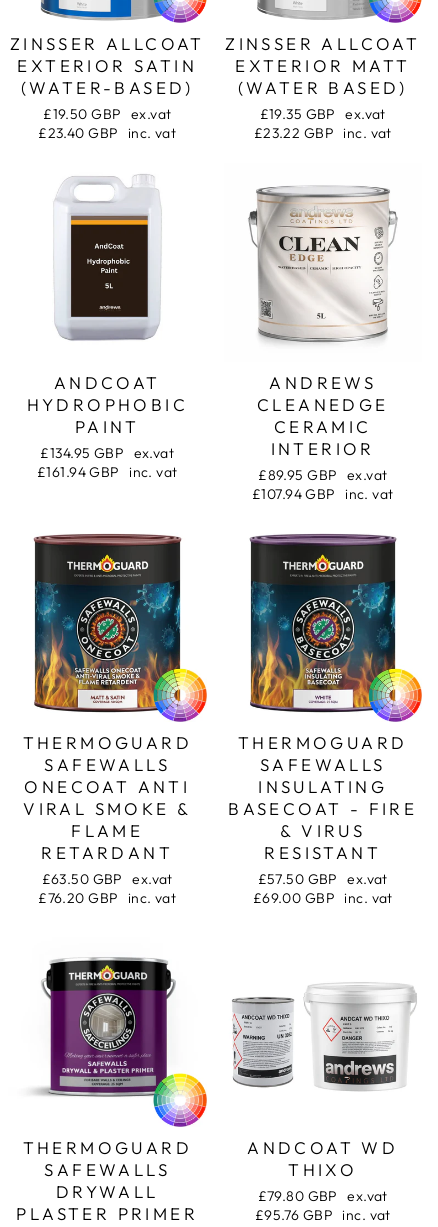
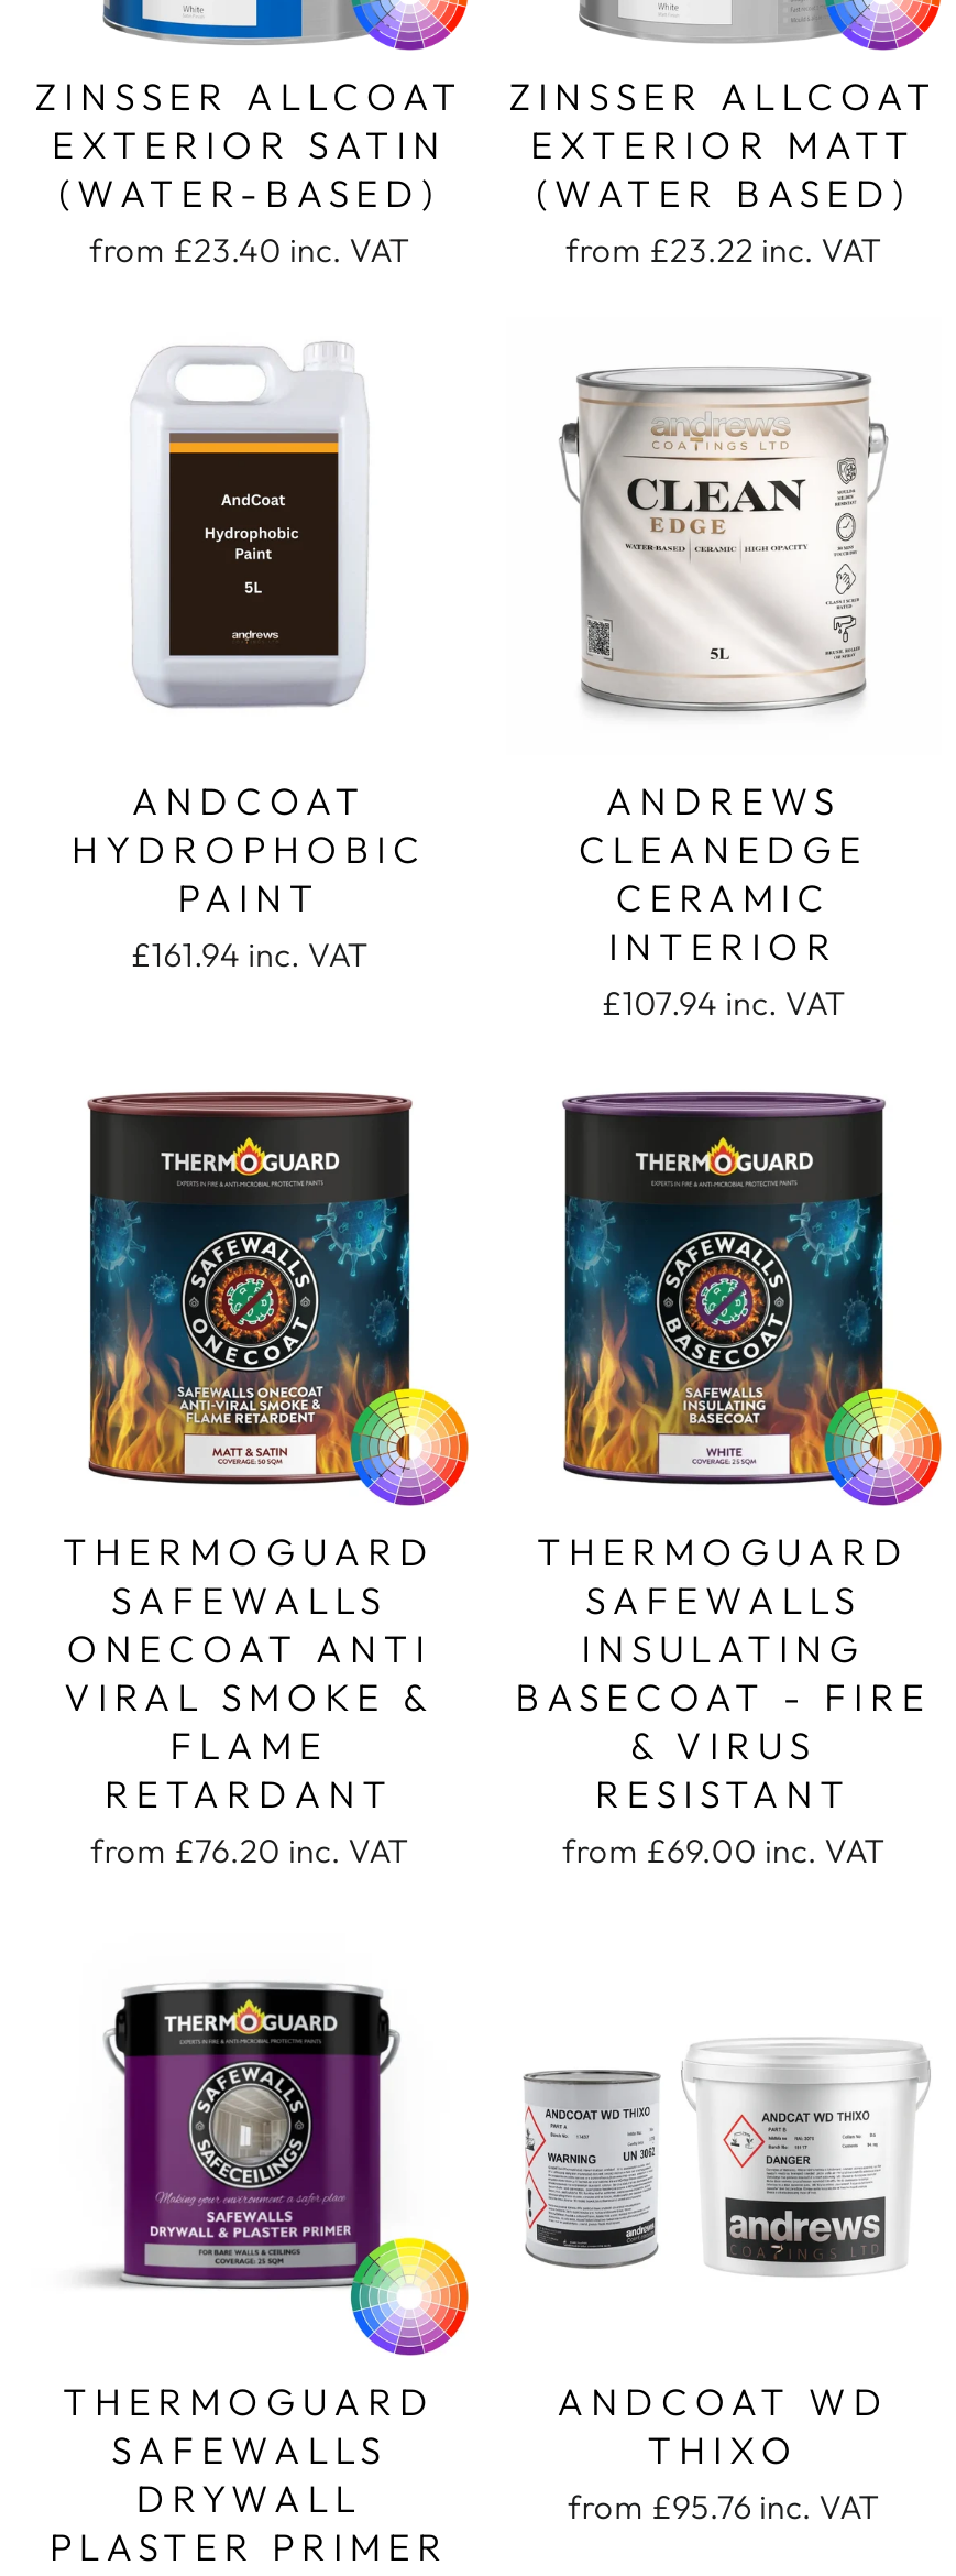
[38,105,176,142] £19.50 GBP ex.vat | £23.40 GBP inc. vat -> [89,230,409,272] from £23.40 inc. VAT
[254,105,392,142] £19.35 GBP ex.vat | £23.22 GBP inc. vat -> [565,230,881,272] from £23.22 inc. VAT
[37,444,177,481] £134.95 GBP ex.vat | £161.94 GBP inc. vat -> [130,934,368,975] £161.94 inc. VAT
[252,466,393,503] £89.95 GBP ex.vat | £107.94 GBP inc. vat -> [601,982,845,1024] £107.94 inc. VAT
[38,870,176,907] £63.50 GBP ex.vat | £76.20 GBP inc. vat -> [90,1831,408,1873] from £76.20 inc. VAT
[253,870,393,907] £57.50 GBP ex.vat | £69.00 GBP inc. vat -> [562,1831,884,1873] from £69.00 inc. VAT
[255,1187,391,1224] £79.80 GBP ex.vat | £95.76 GBP inc. vat -> [568,2486,879,2528] from £95.76 inc. VAT

